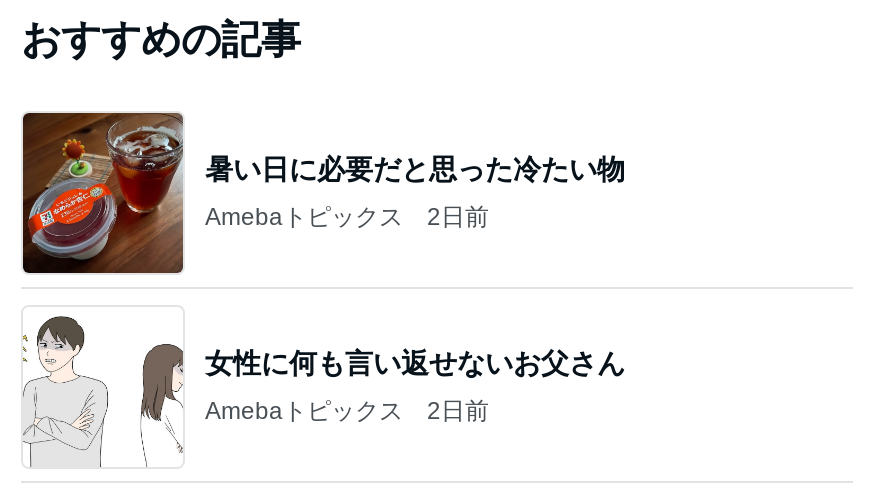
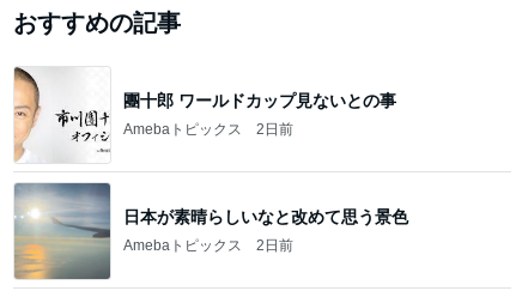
[21,111,625,275] [image] | 暑い日に必要だと思った冷たい物 -> [13,66,396,163] [image] | 團十郎 ワールドカップ見ないとの事
[23,307,625,467] [image] | 女性に何も言い返せないお父さん -> [13,182,408,280] [image] | 日本が素晴らしいなと改めて思う景色

